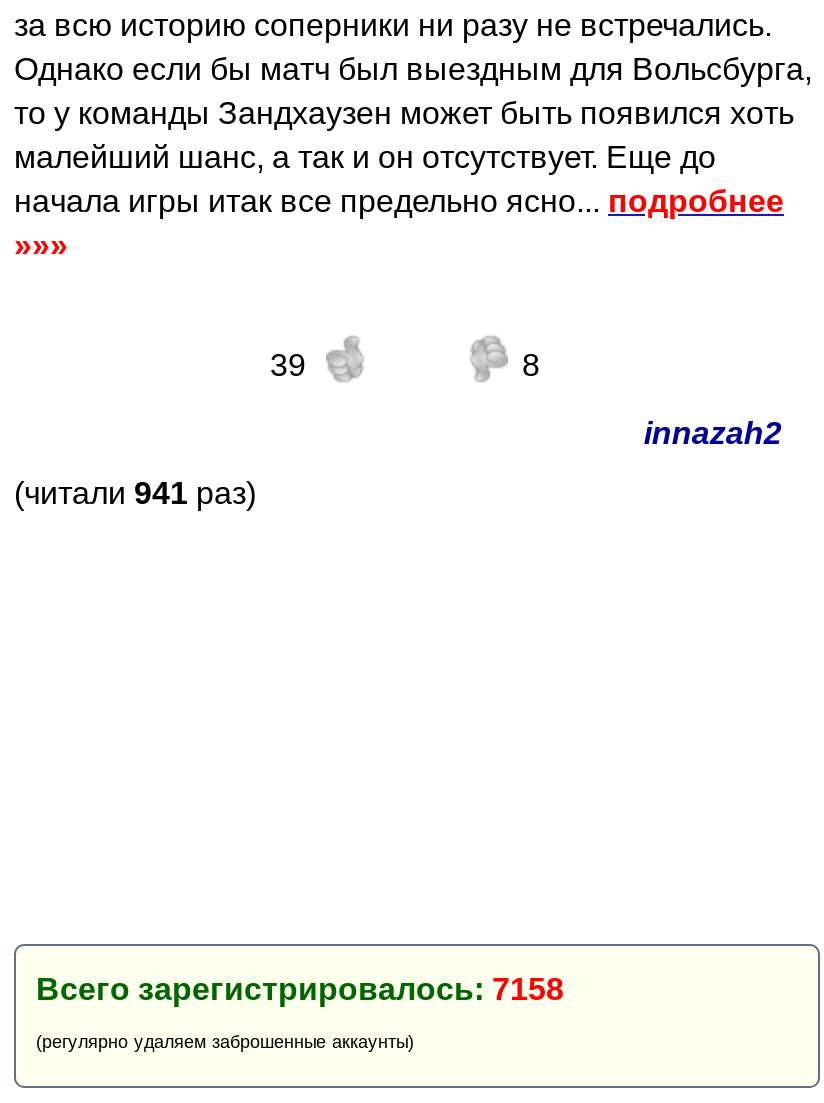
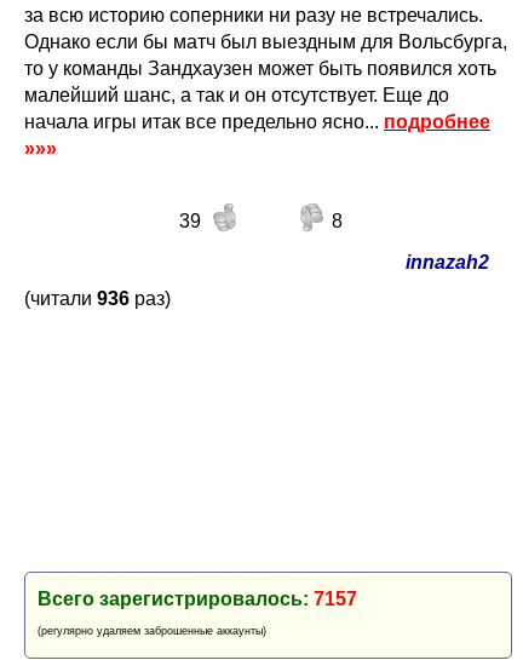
[14,476,256,510] (читали 941 раз) -> [24,288,171,309] (читали 936 раз)
[36,972,564,1006] Всего зарегистрировалось: 7158 -> [38,589,357,609] Всего зарегистрировалось: 7157

